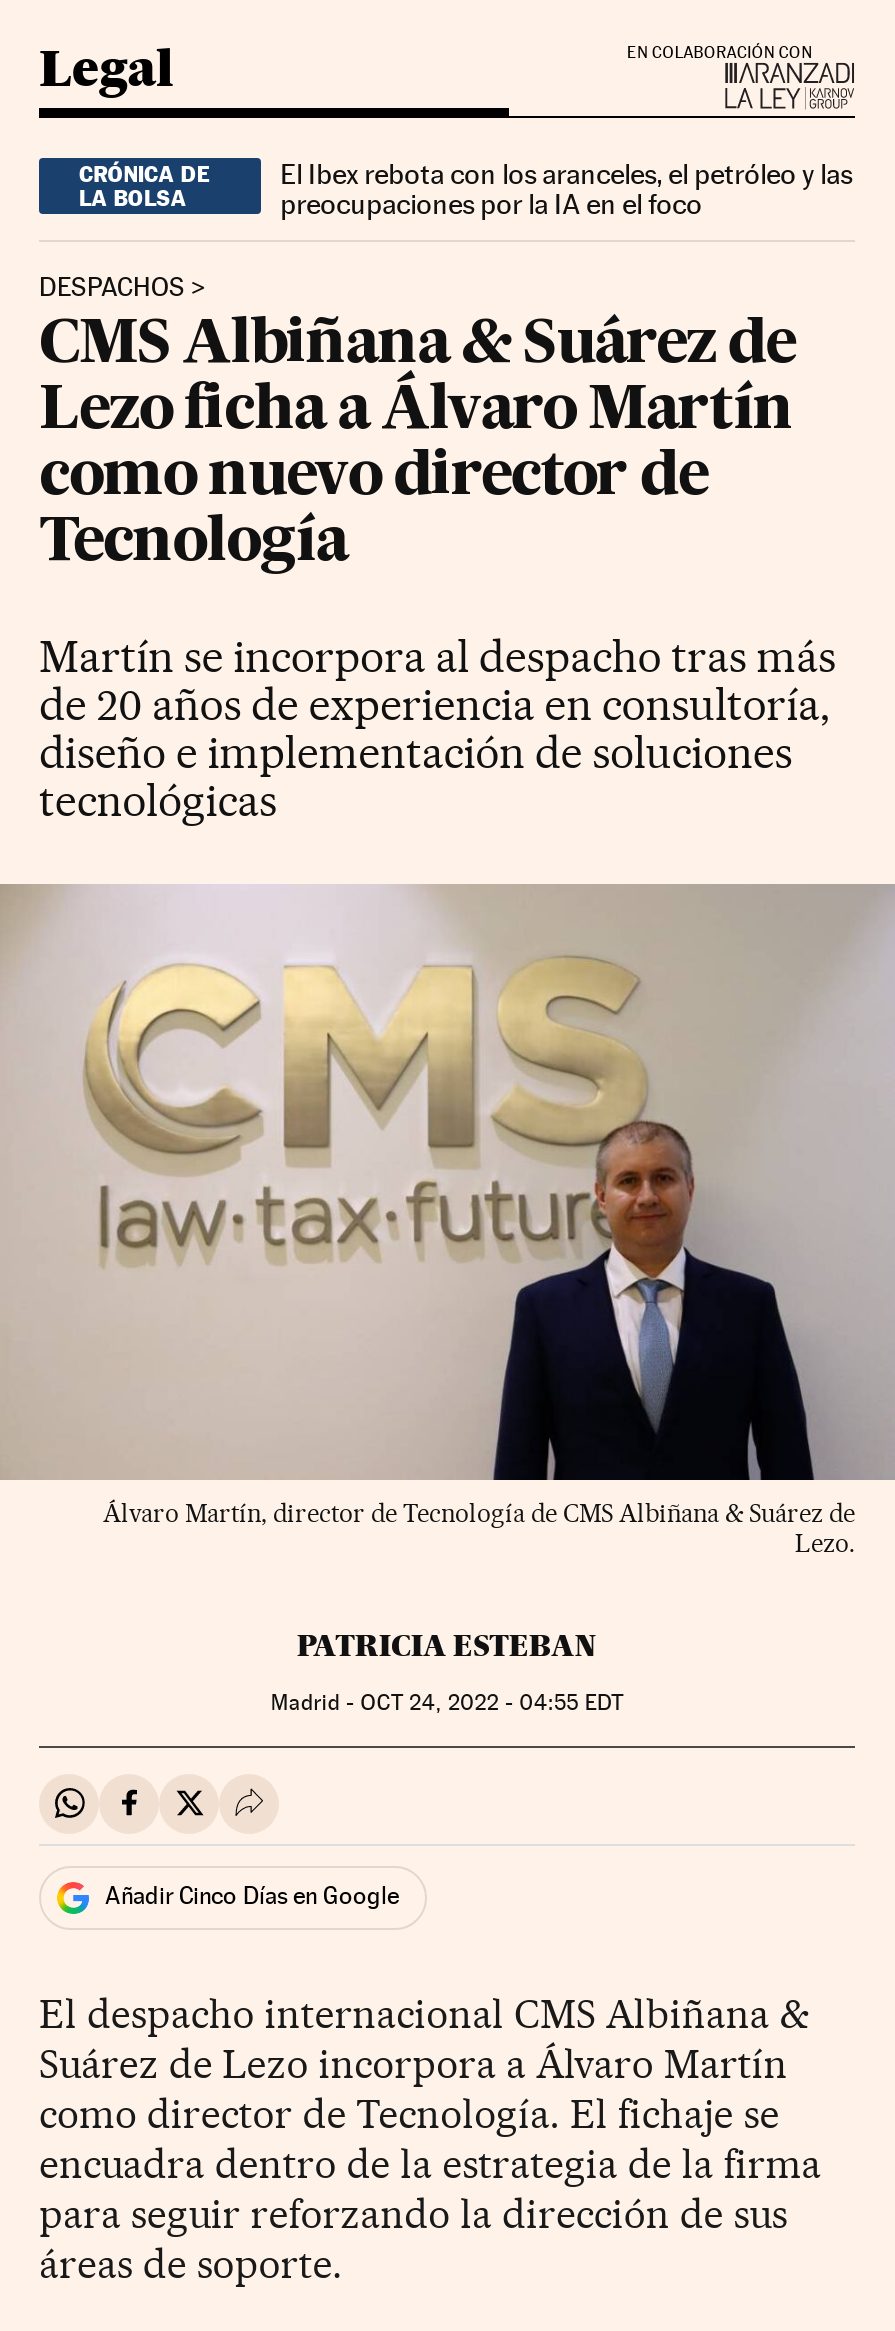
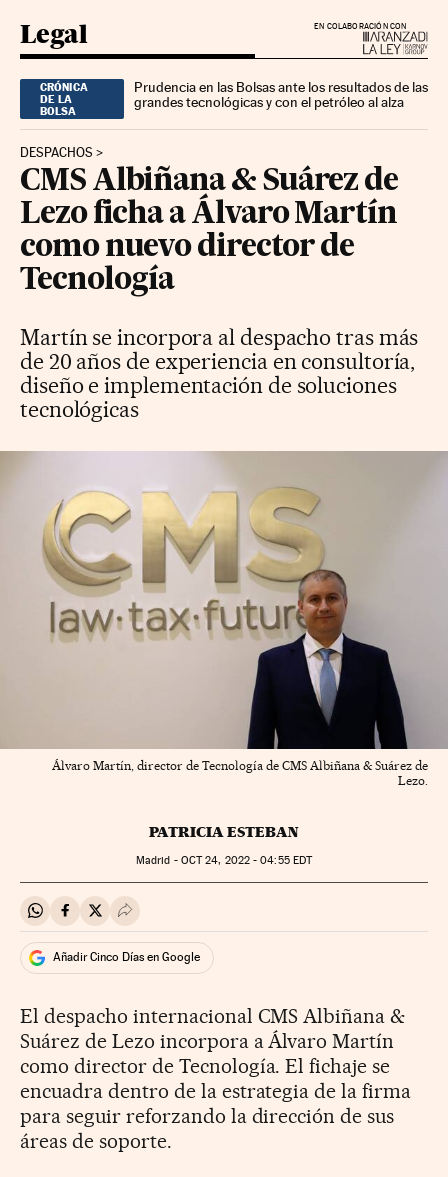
[280,157,852,219] El Ibex rebota con los aranceles, el petróleo y las | preocupaciones por la IA en el foco -> [134,79,428,110] Prudencia en las Bolsas ante los resultados de las | grandes tecnológicas y con el petróleo al alza

